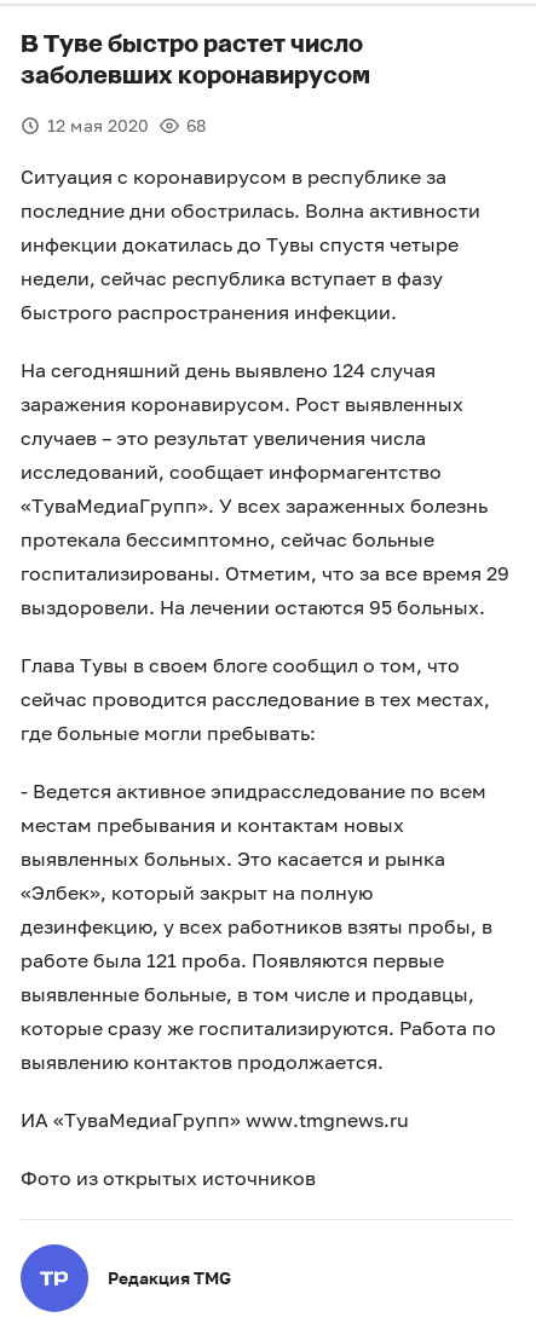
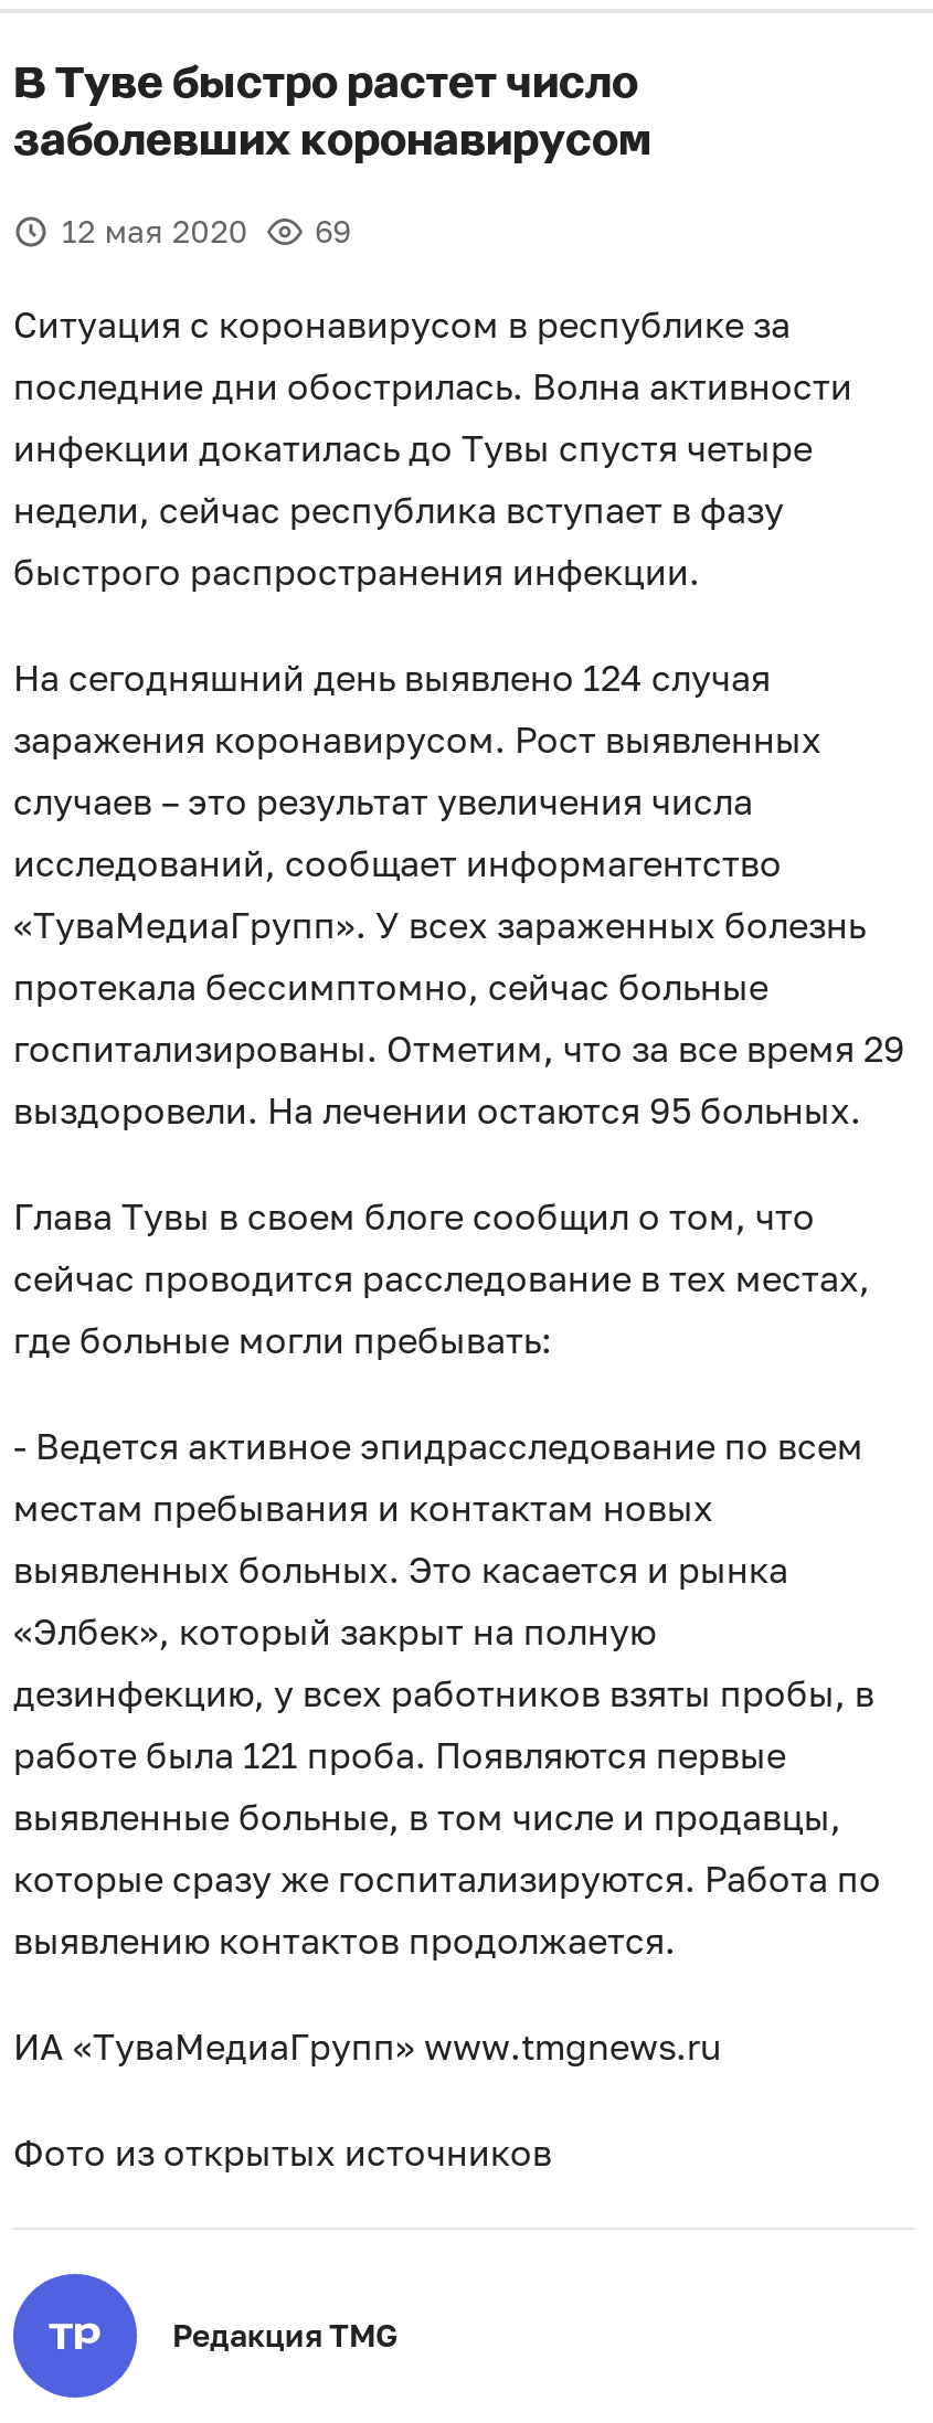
[47,115,207,135] 12 мая 2020 68 -> [62,212,351,249] 12 мая 2020 69

